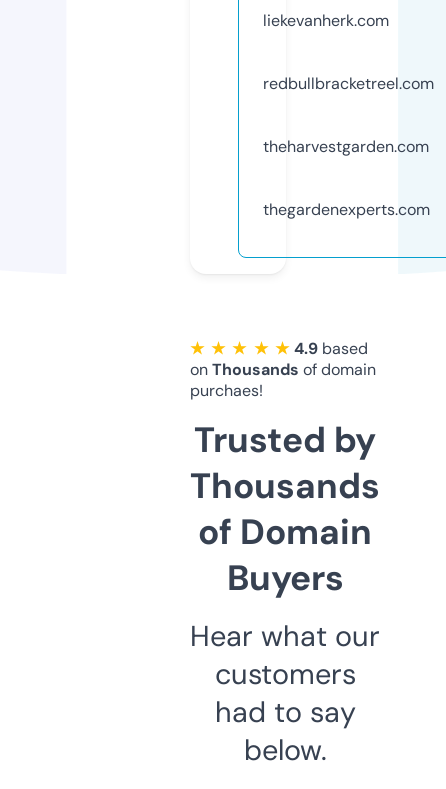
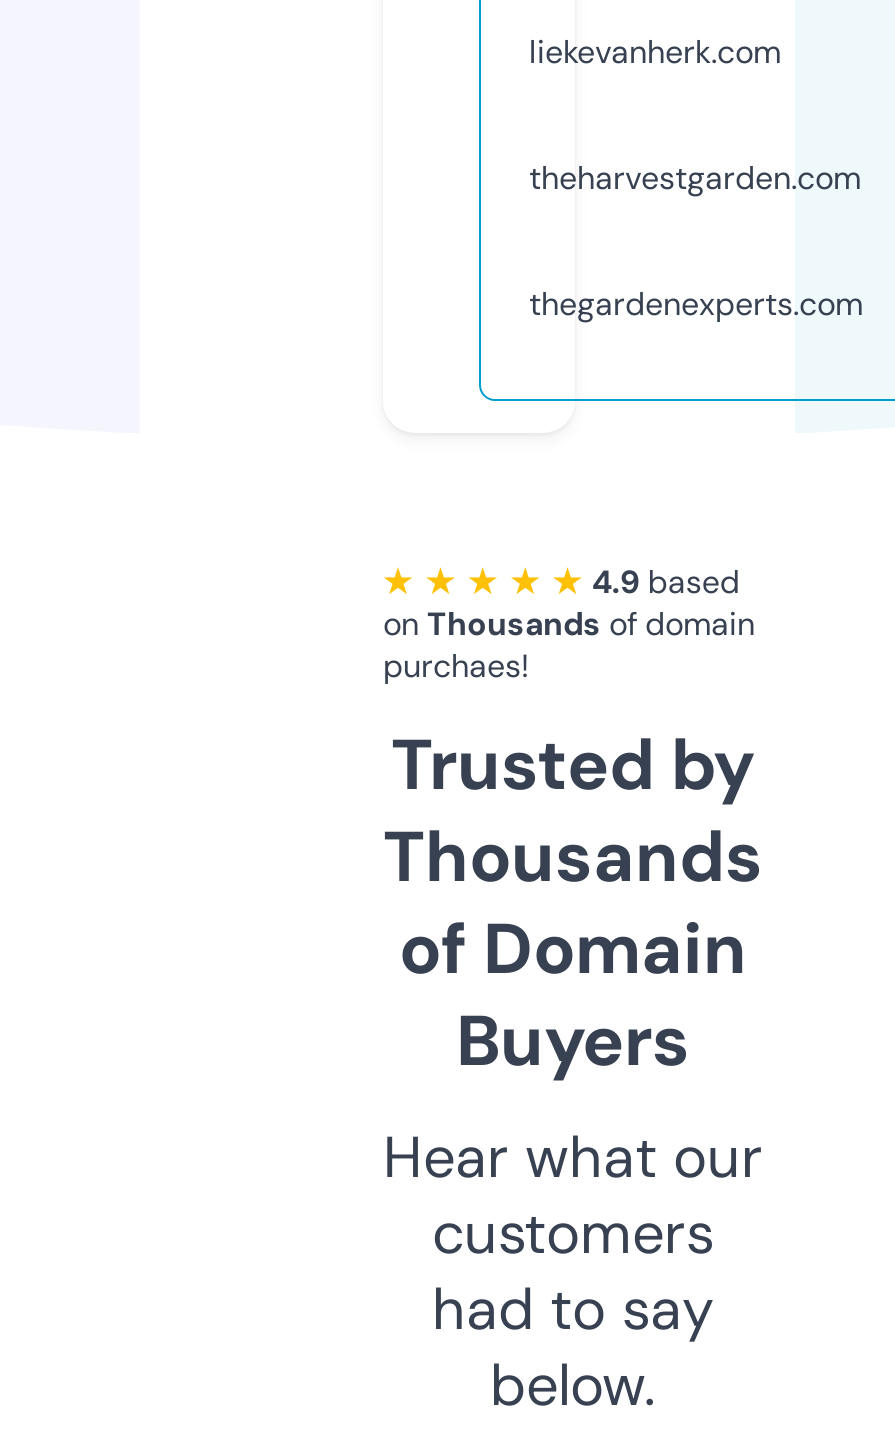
[263,73,434,94] redbullbracketreel.com -> none

